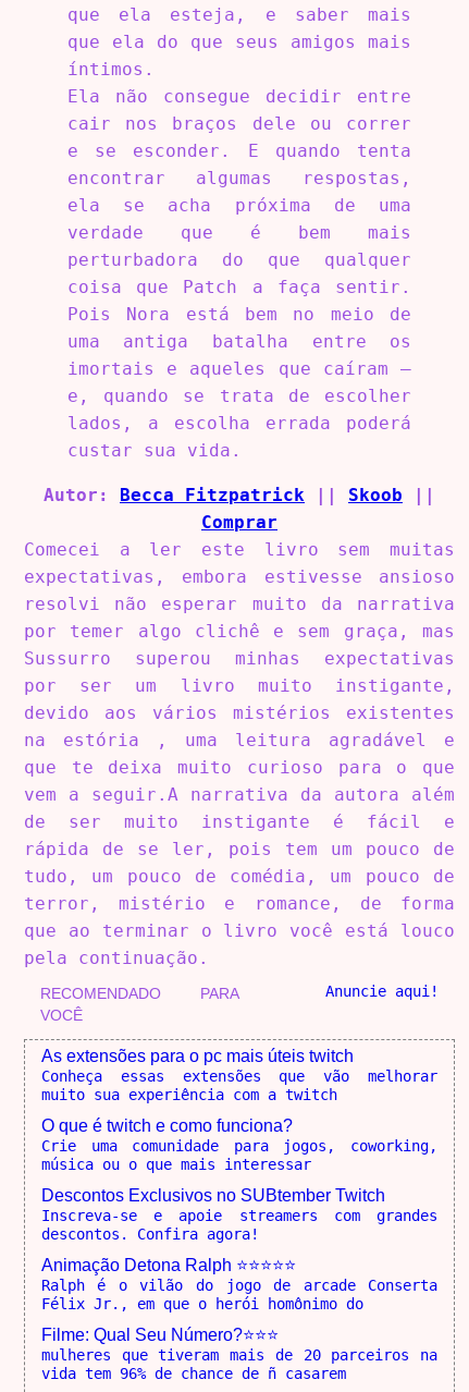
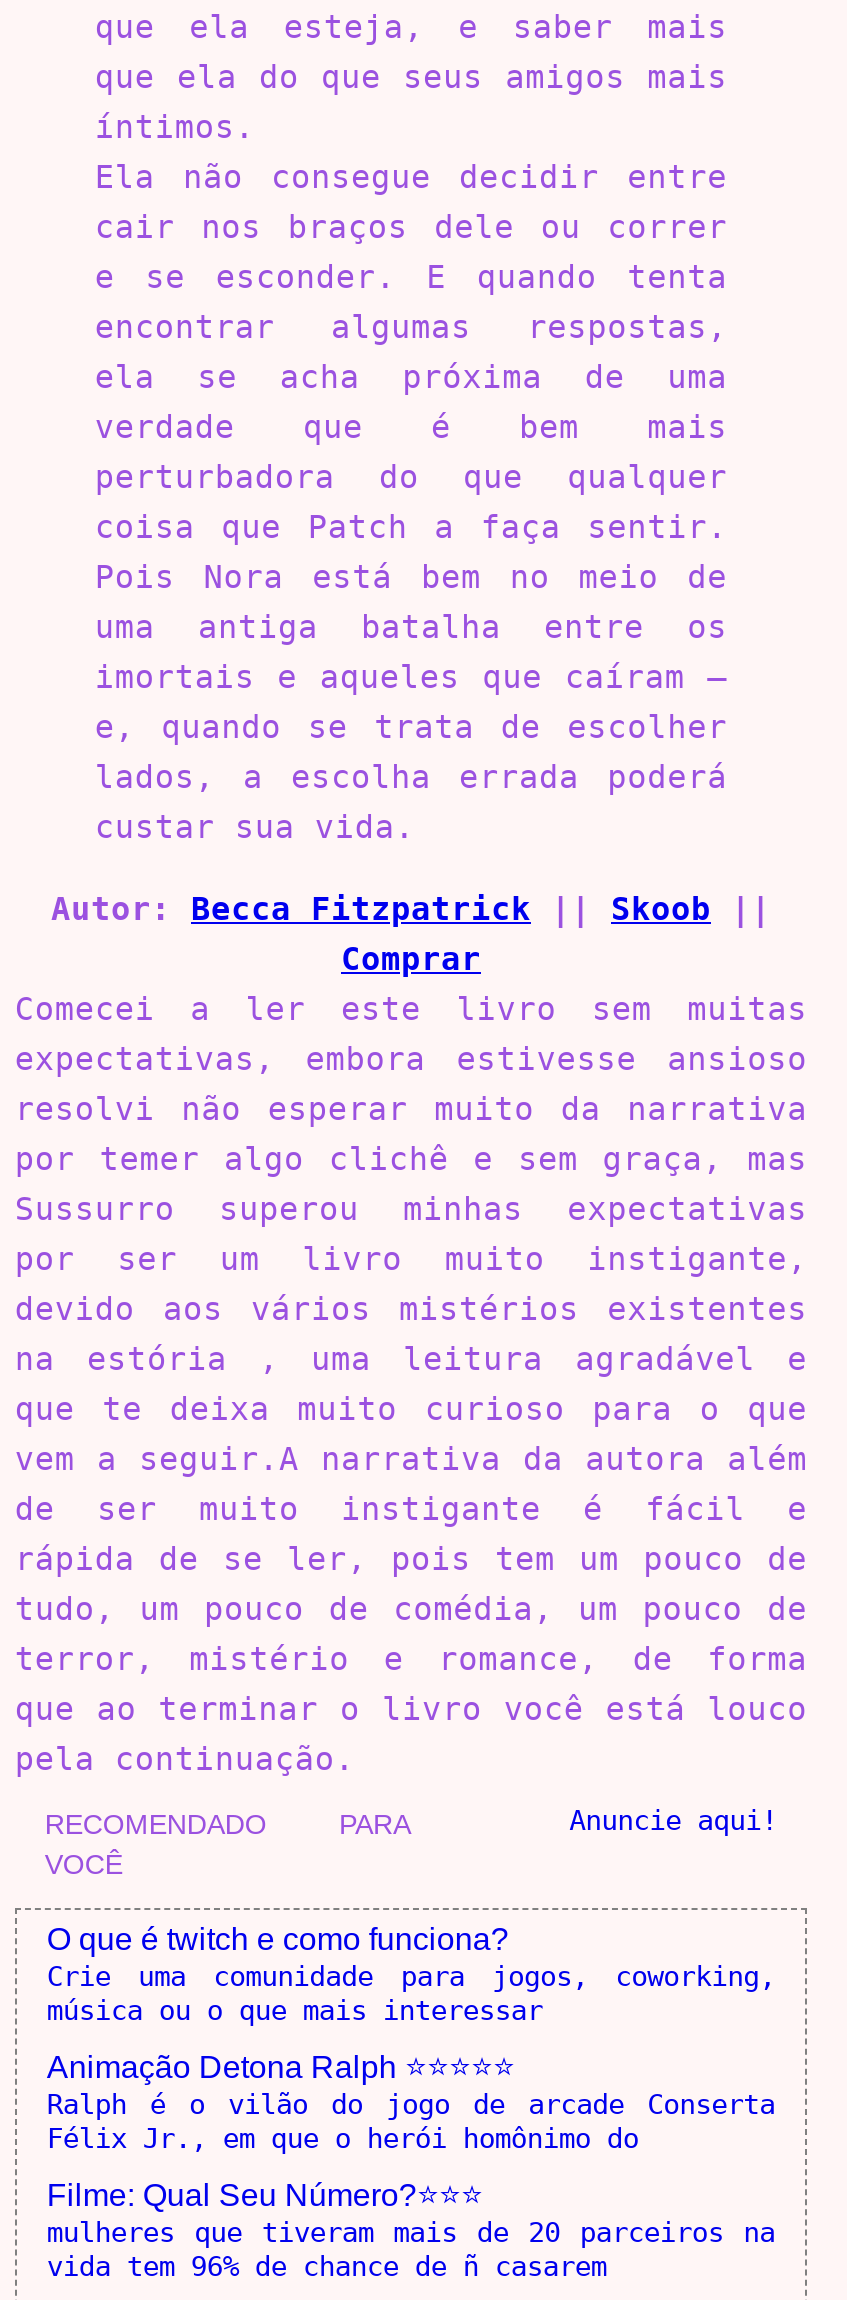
[41,1047,438,1104] As extensões para o pc mais úteis twitch | Conheça essas extensões que vão melhorar | muito sua experiência com a twitch -> none
[41,1186,438,1243] Descontos Exclusivos no SUBtember Twitch | Inscreva-se e apoie streamers com grandes | descontos. Confira agora! -> none

